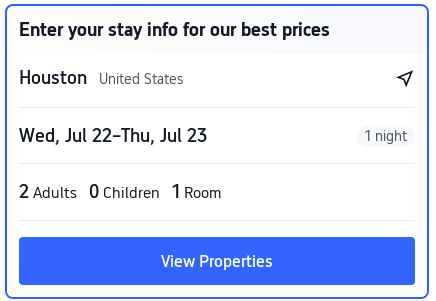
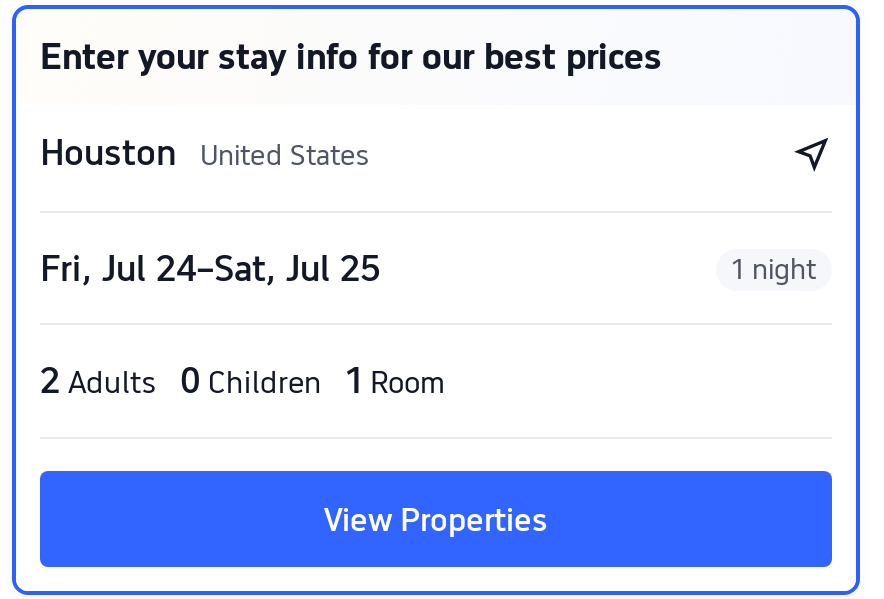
[19,125,207,146] Wed, Jul 22–Thu, Jul 23 -> [40,247,380,289] Fri, Jul 24–Sat, Jul 25

